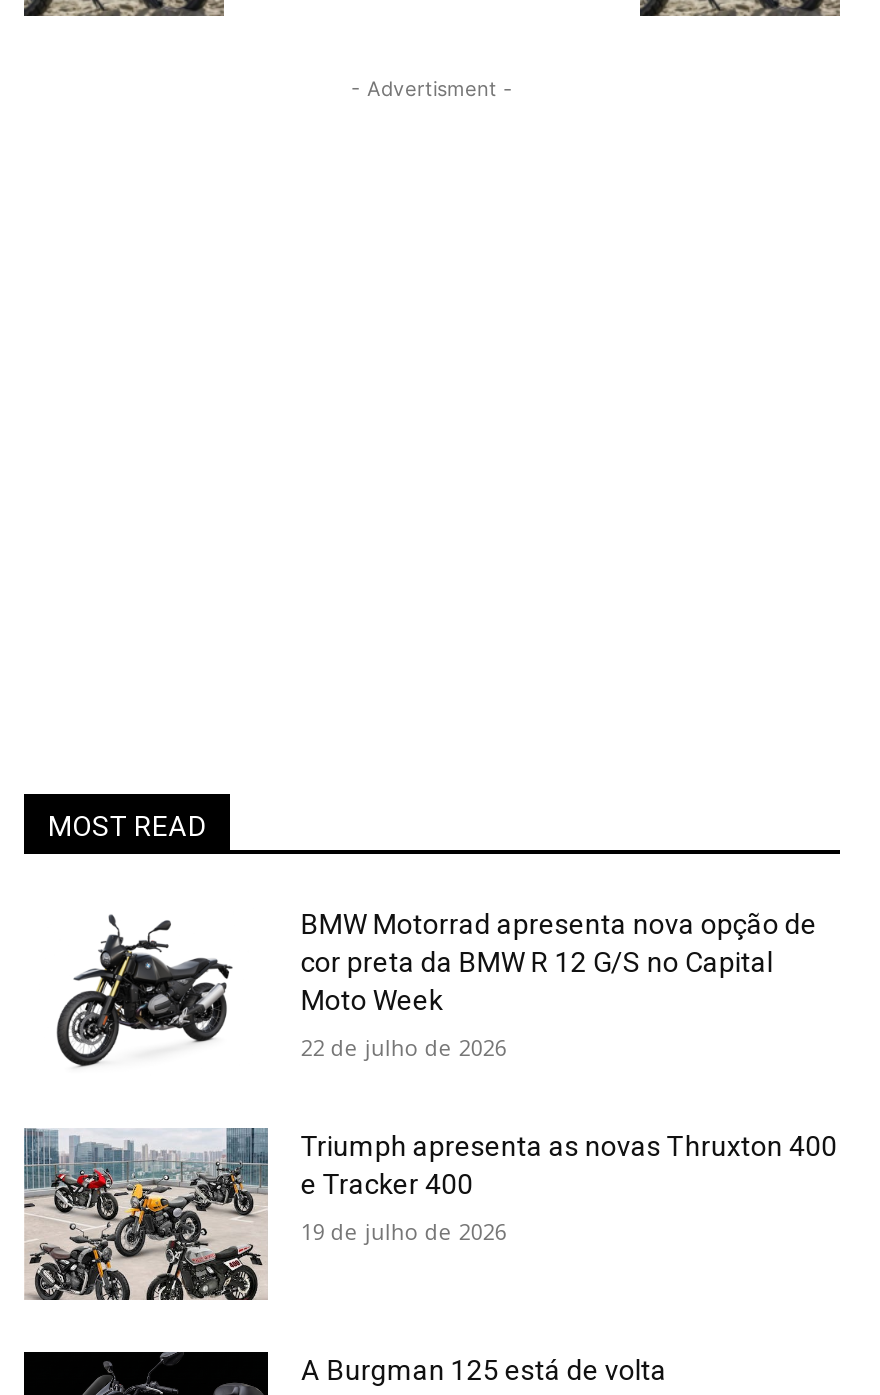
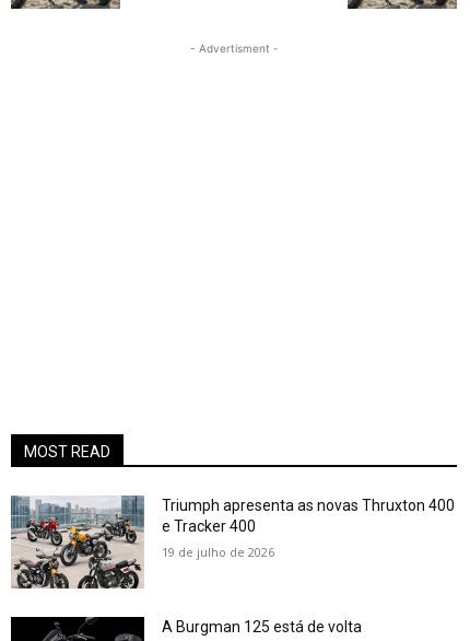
[26,907,817,1076] [image] | BMW Motorrad apresenta nova opção de | cor preta da BMW R 12 G/S no Capital | Moto Week | 22 de julho de 2026 -> none

